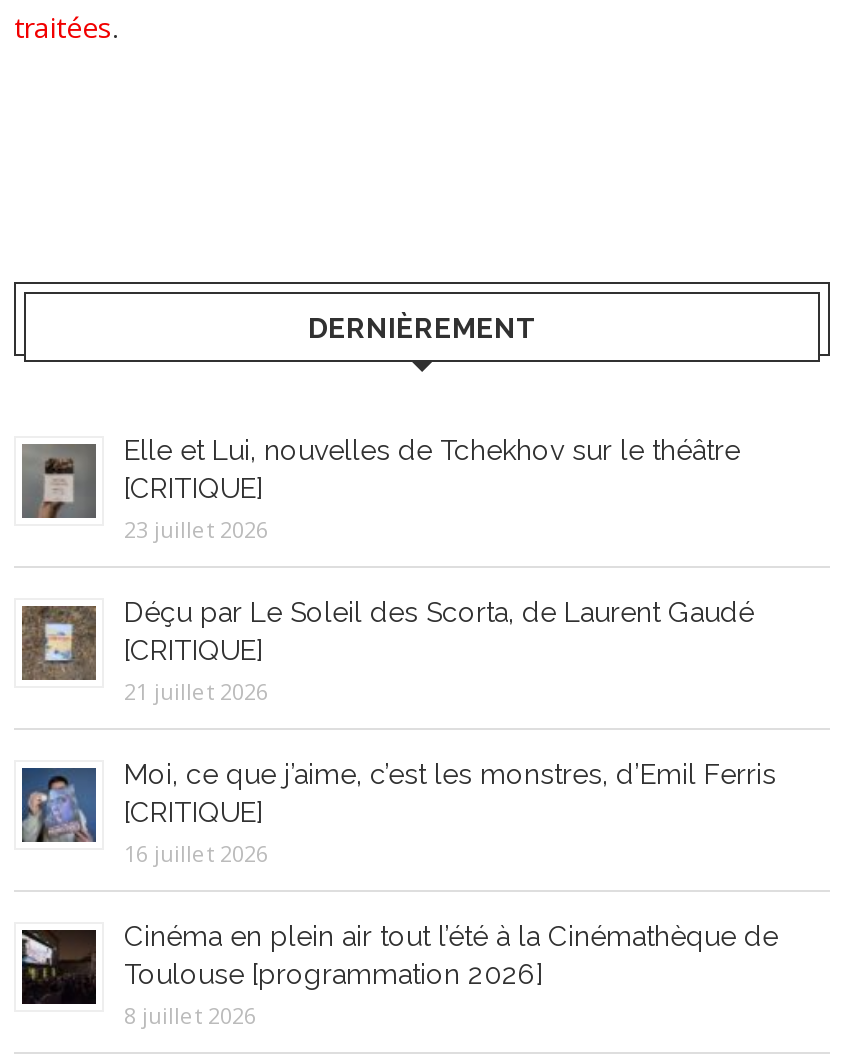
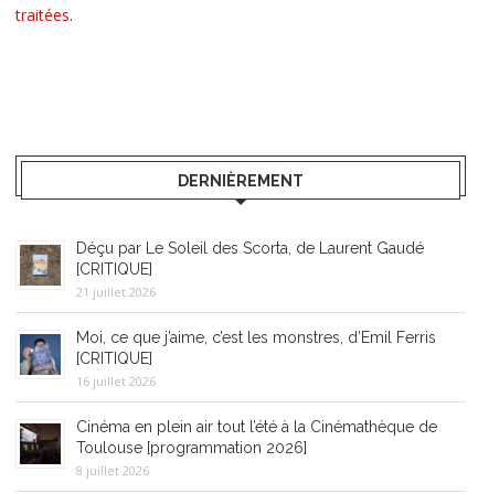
[22,434,740,544] [image] | Elle et Lui, nouvelles de Tchekhov sur le théâtre | [CRITIQUE] | 23 juillet 2026 -> none

